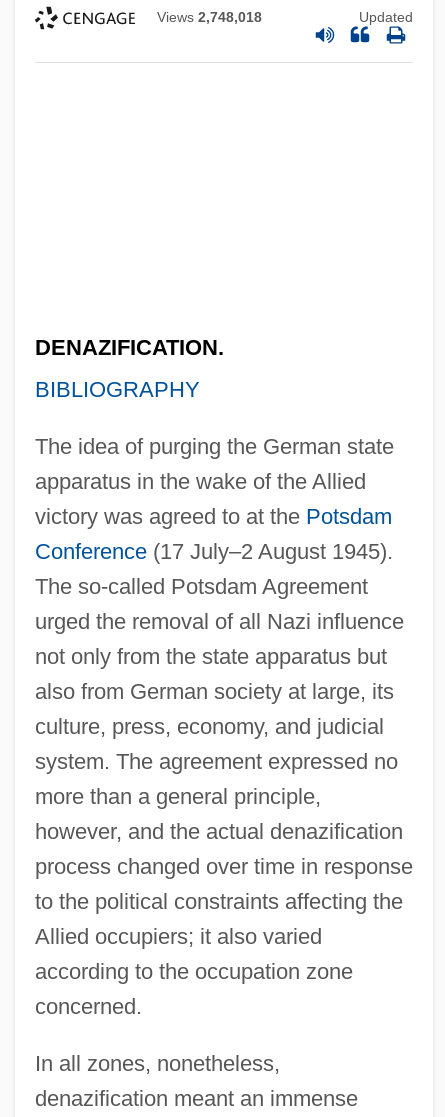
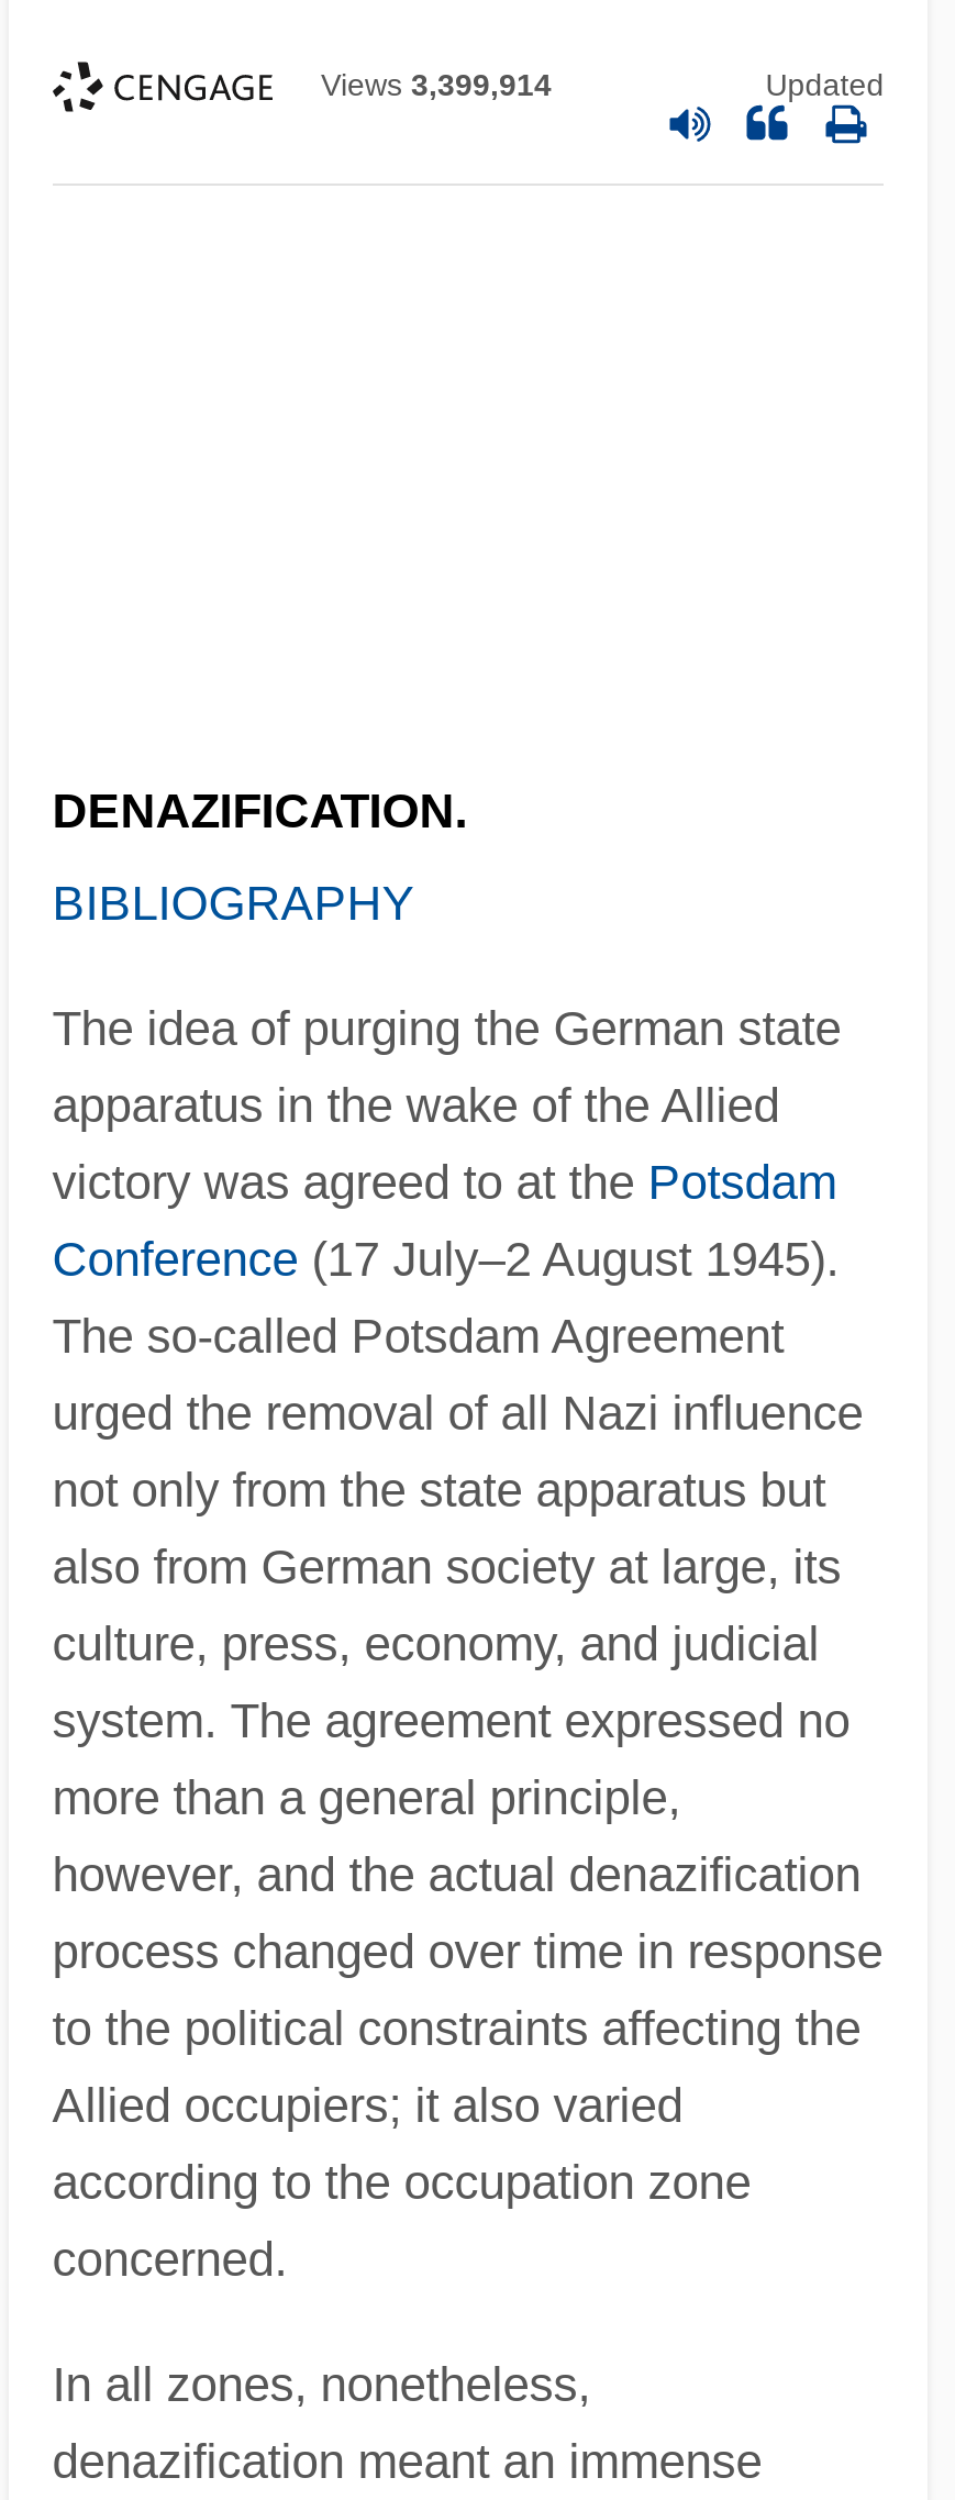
[157,9,262,25] Views 2,748,018 -> [321,68,552,103] Views 3,399,914

